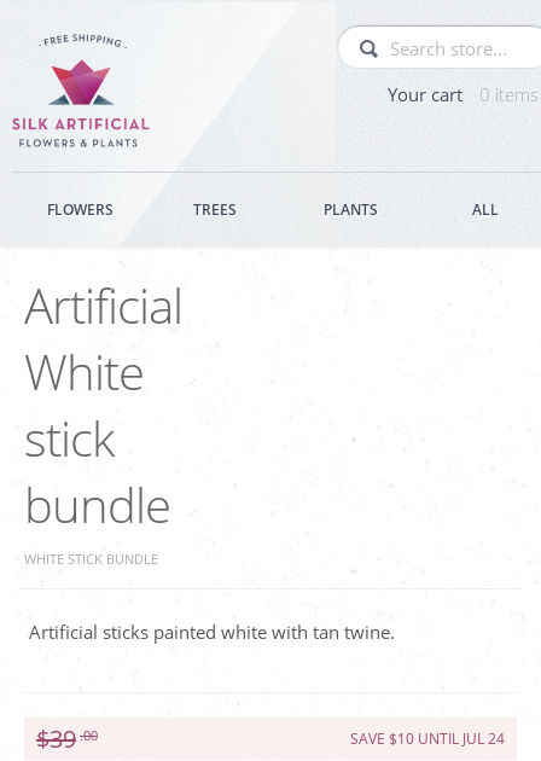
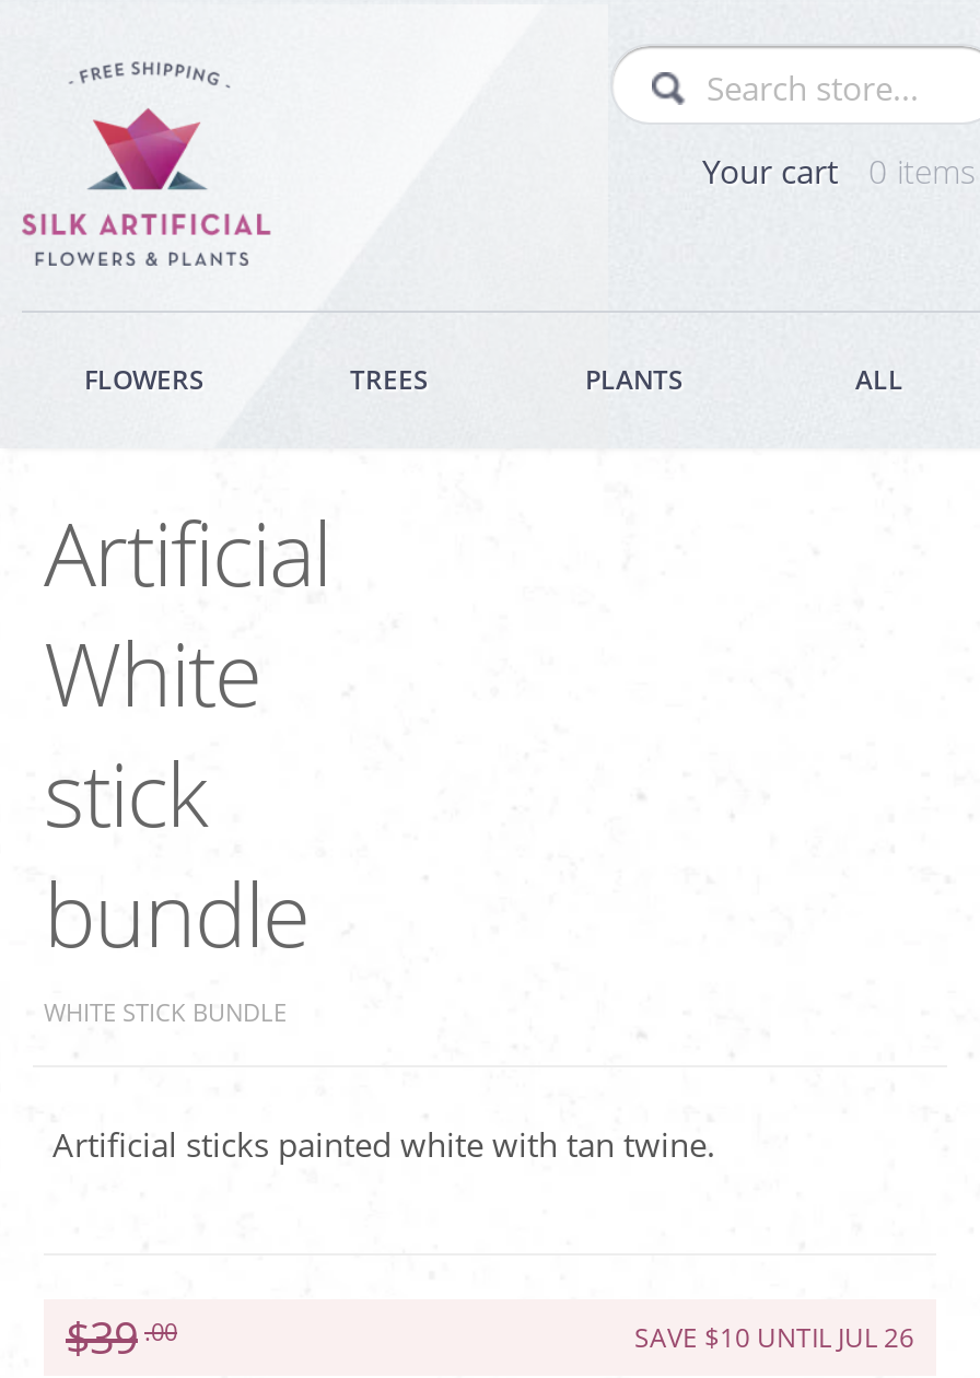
[350,728,505,749] SAVE $10 UNTIL JUL 24 -> [634,1319,914,1356] SAVE $10 UNTIL JUL 26

